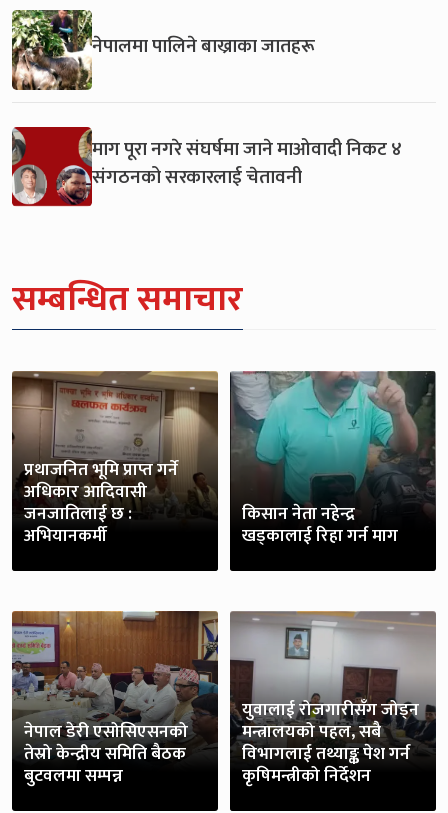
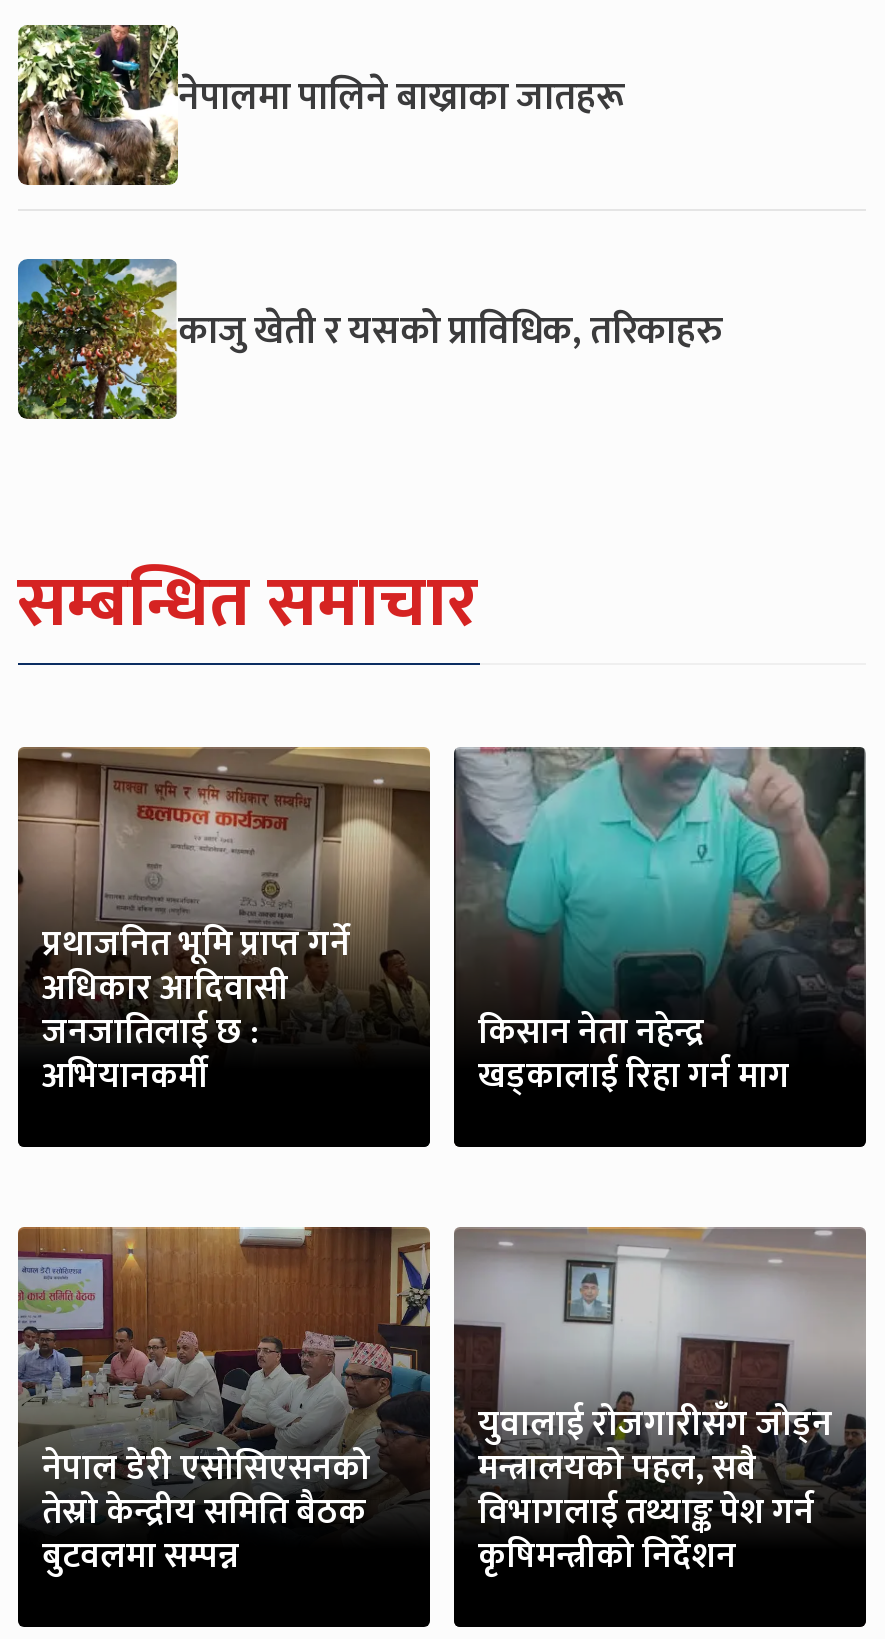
[11,126,402,207] [image] | माग पूरा नगरे संघर्षमा जाने माओवादी निकट ४ | संगठनको सरकारलाई चेतावनी -> [16,257,722,421] [image] | काजु खेती र यसको प्राविधिक, तरिकाहरु

